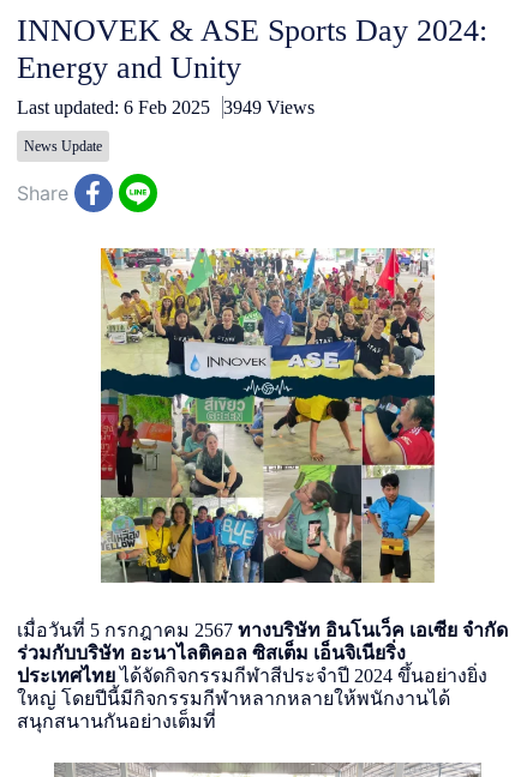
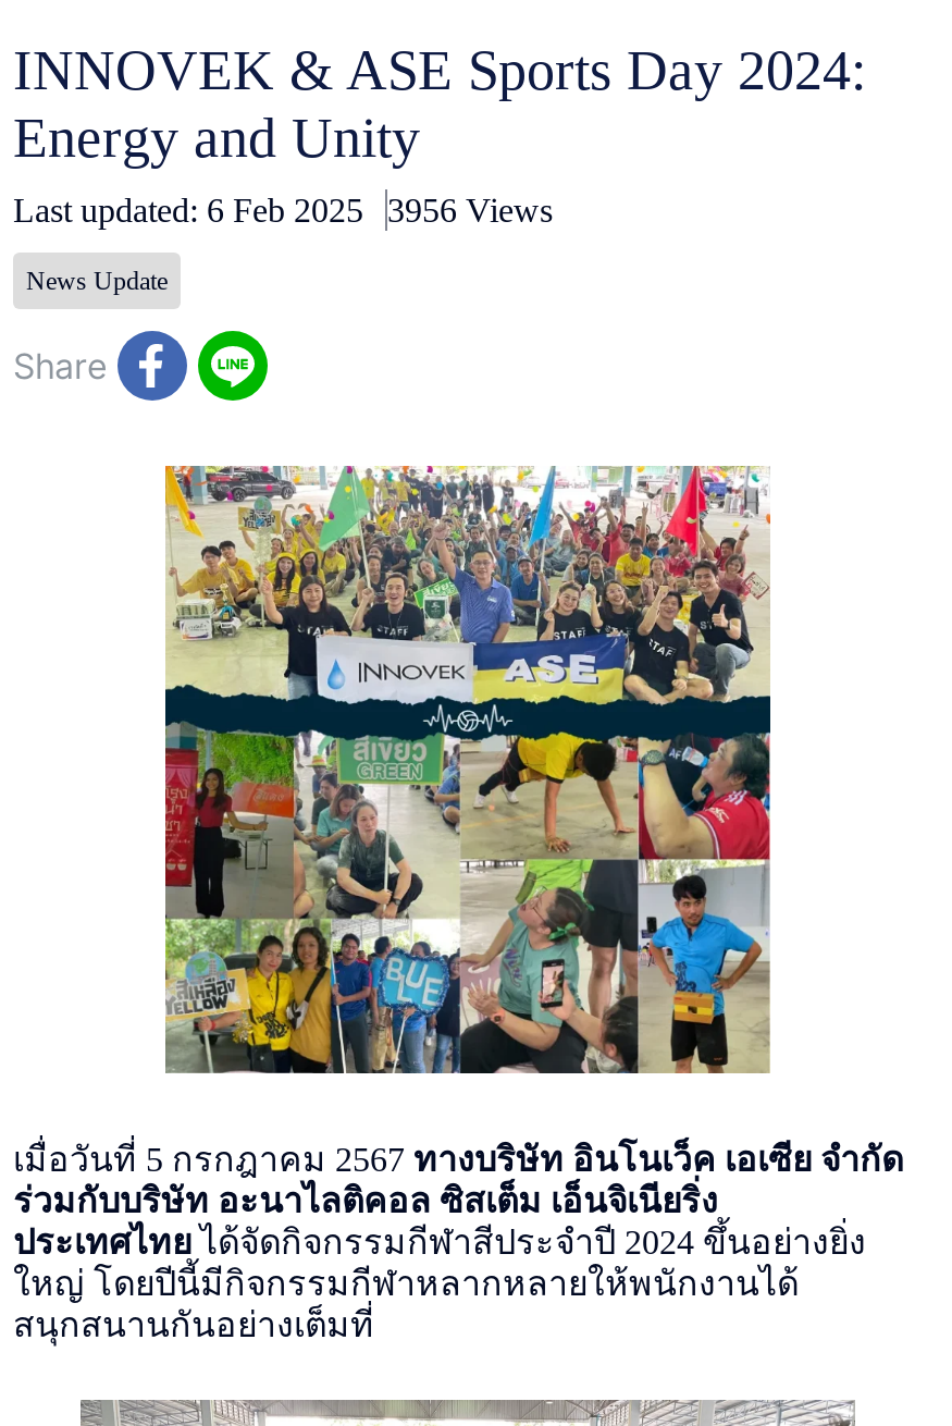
[17,97,315,118] Last updated: 6 Feb 2025 3949 Views -> [13,192,553,229] Last updated: 6 Feb 2025 3956 Views

